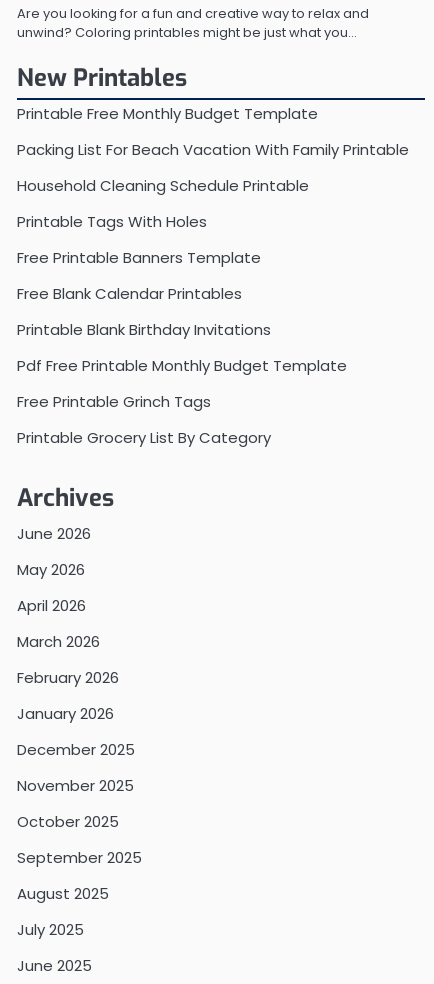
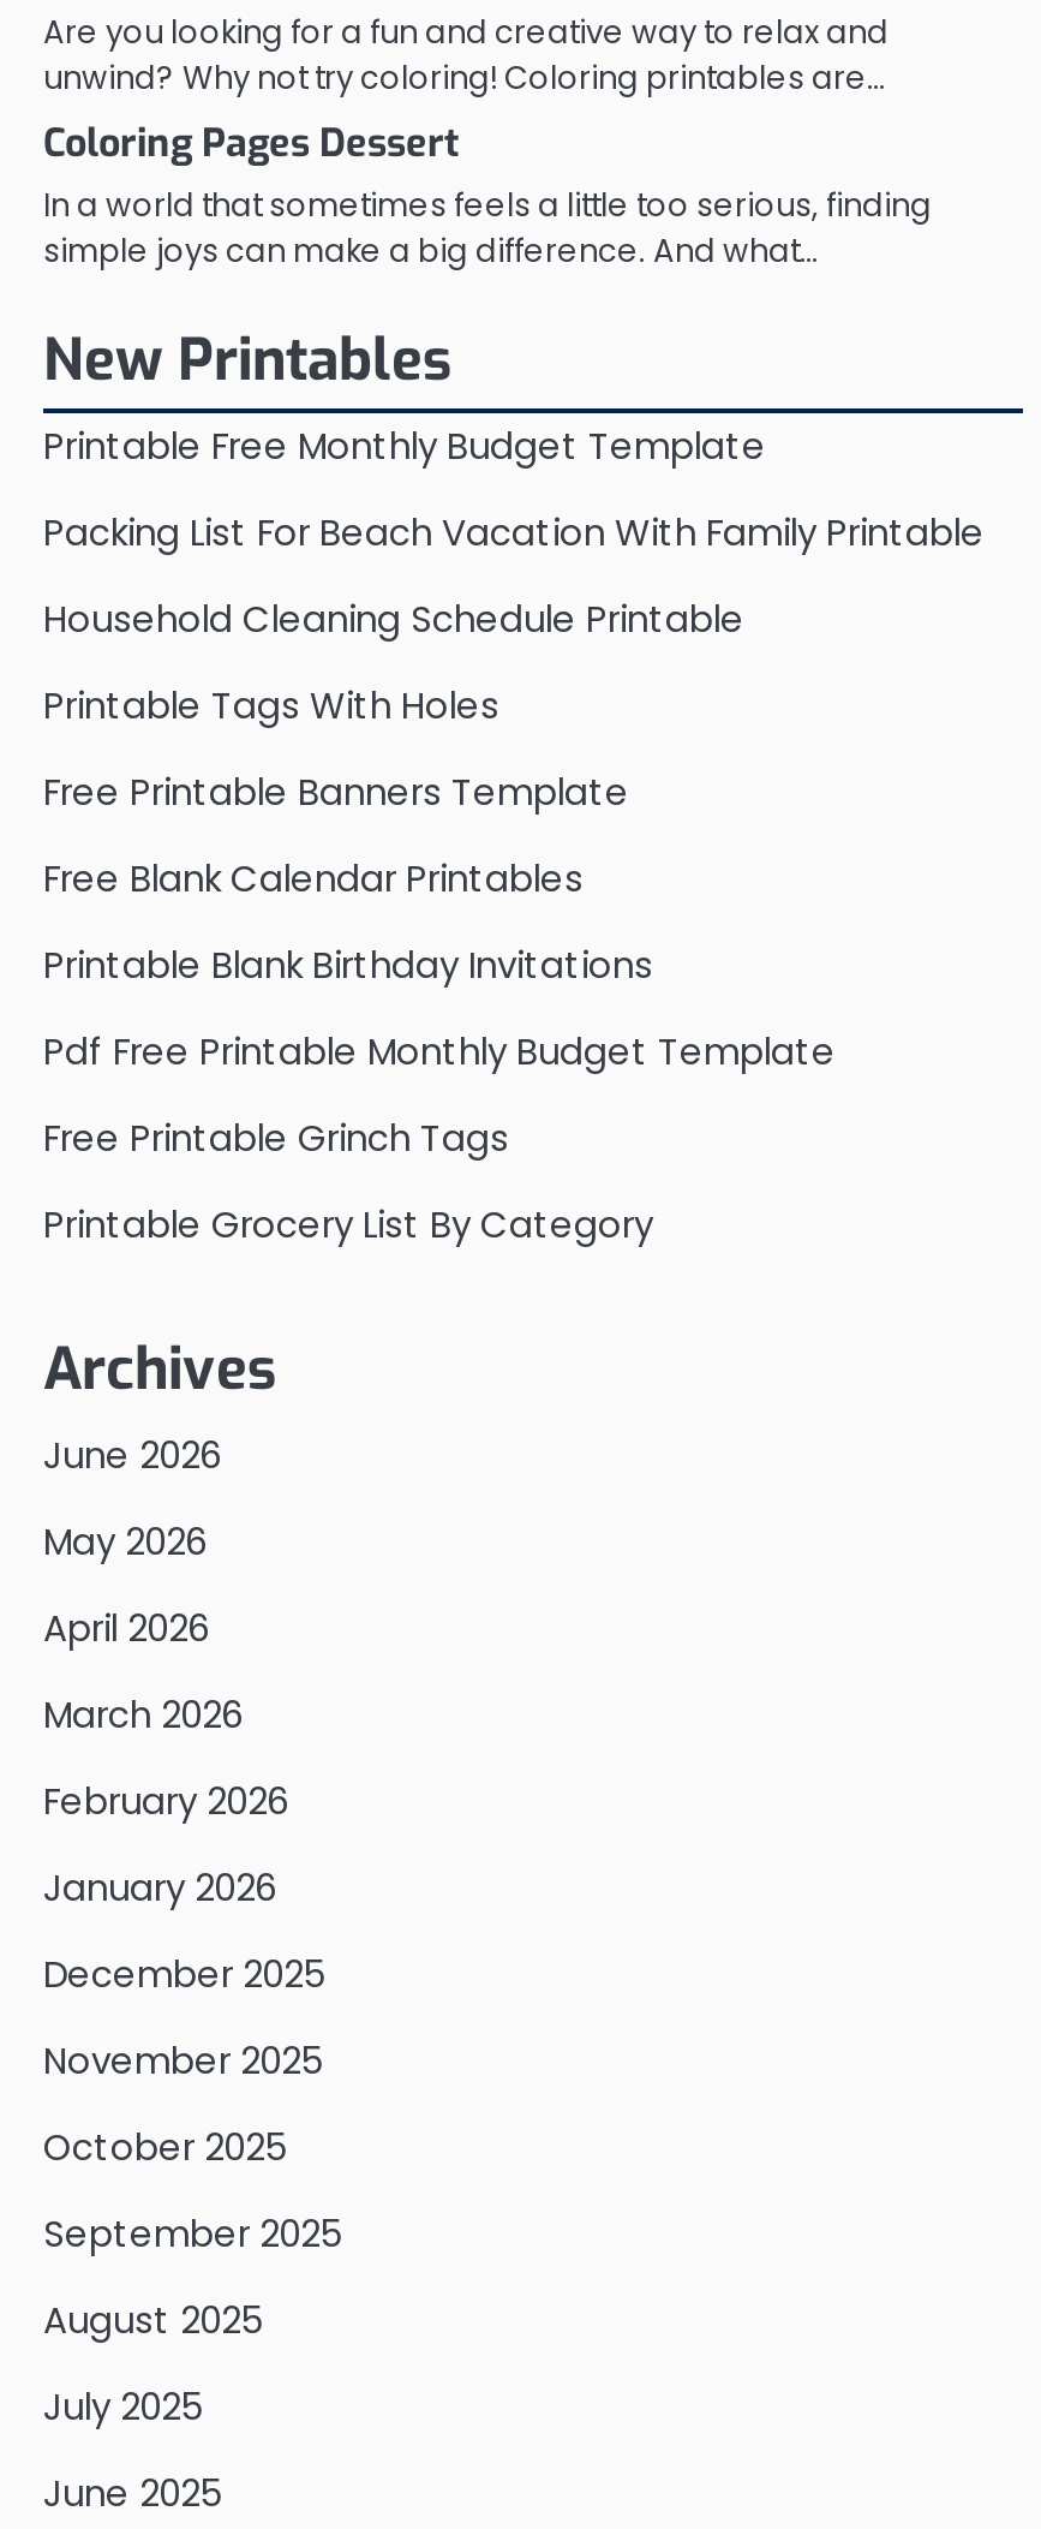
[17,22,357,41] unwind? Coloring printables might be just what you… -> [43,54,932,273] unwind? Why not try coloring! Coloring printables are… | Coloring Pages Dessert | In a world that sometimes feels a little too serious, finding | simple joys can make a big difference. And what…

